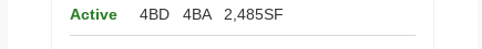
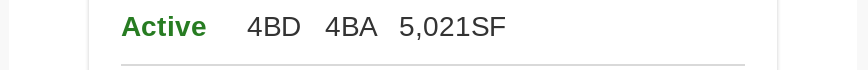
[70,5,284,23] Active 4BD 4BA 2,485SF -> [121,10,507,42] Active 4BD 4BA 5,021SF

